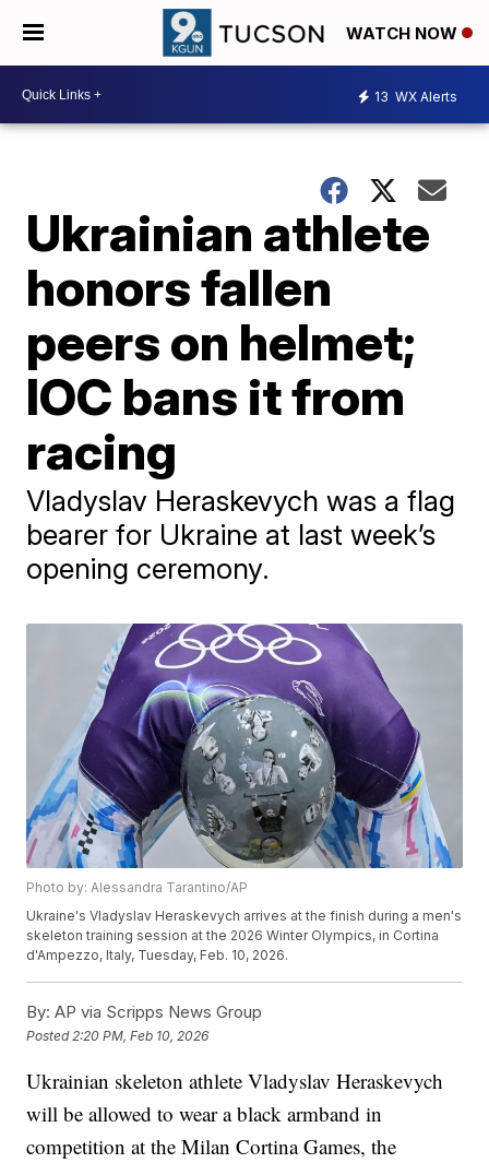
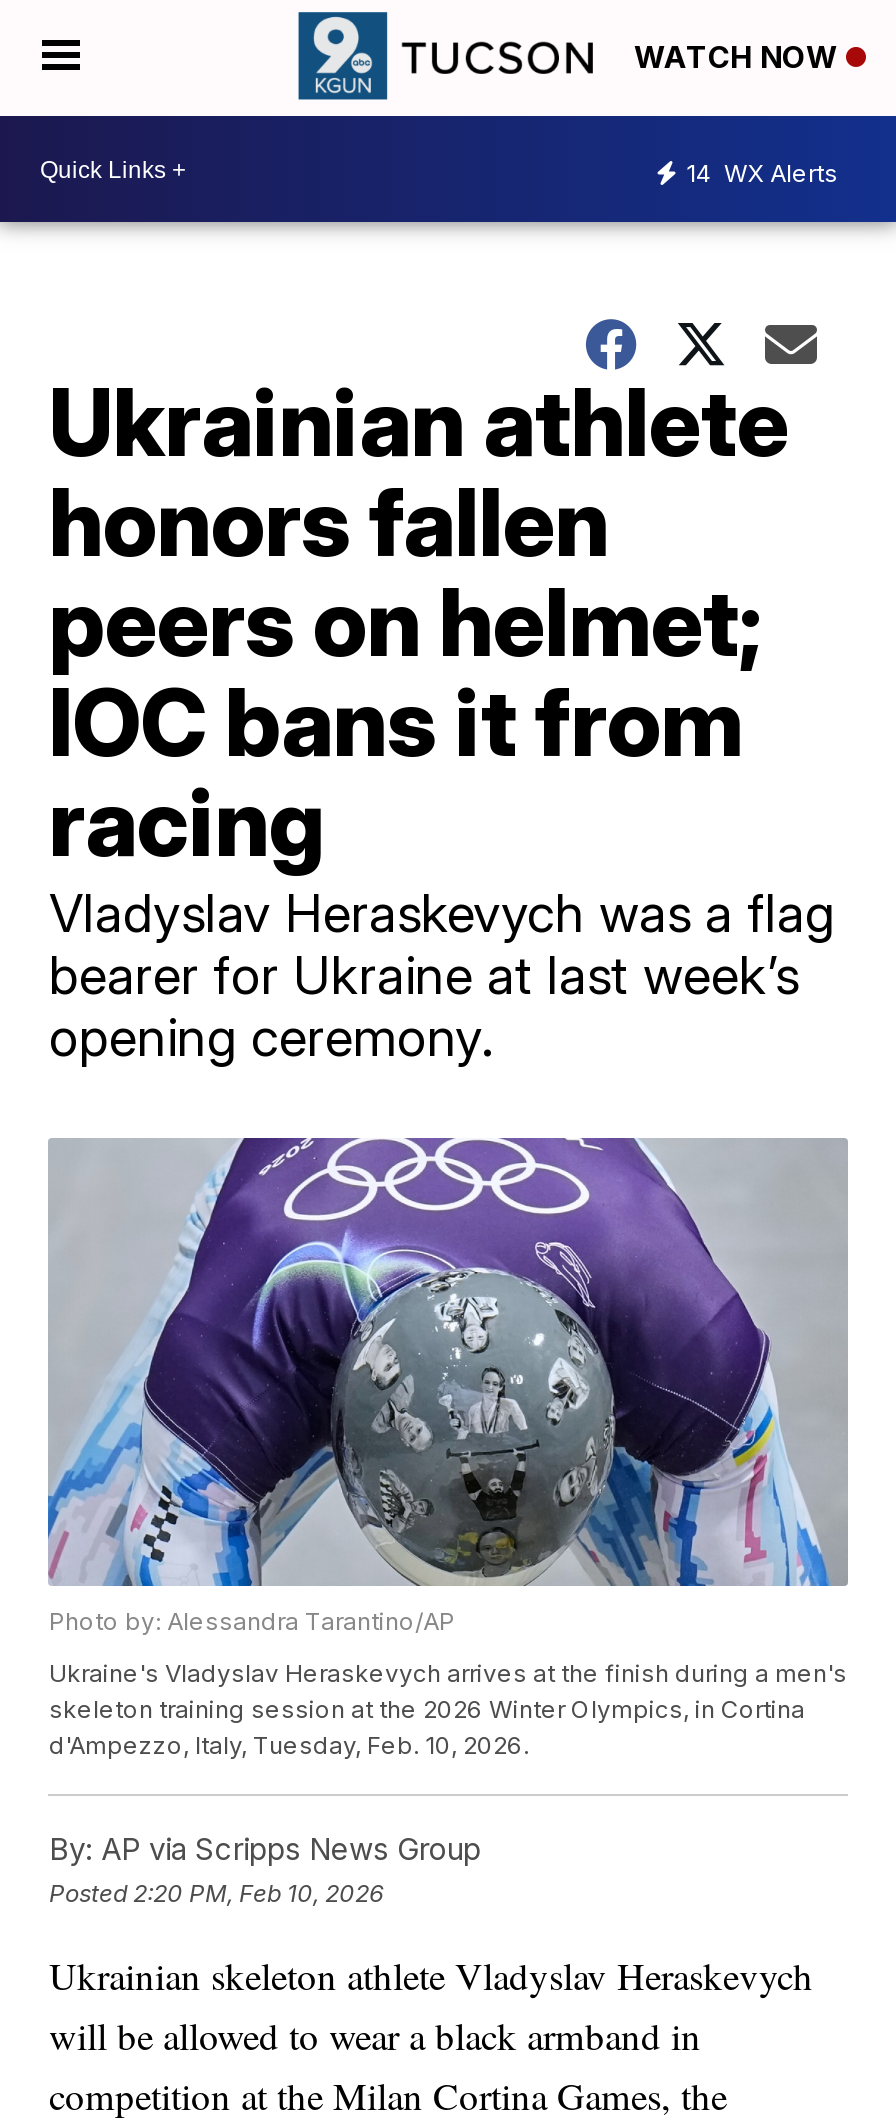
[374,88,457,104] 13 WX Alerts -> [686,157,838,187] 14 WX Alerts

